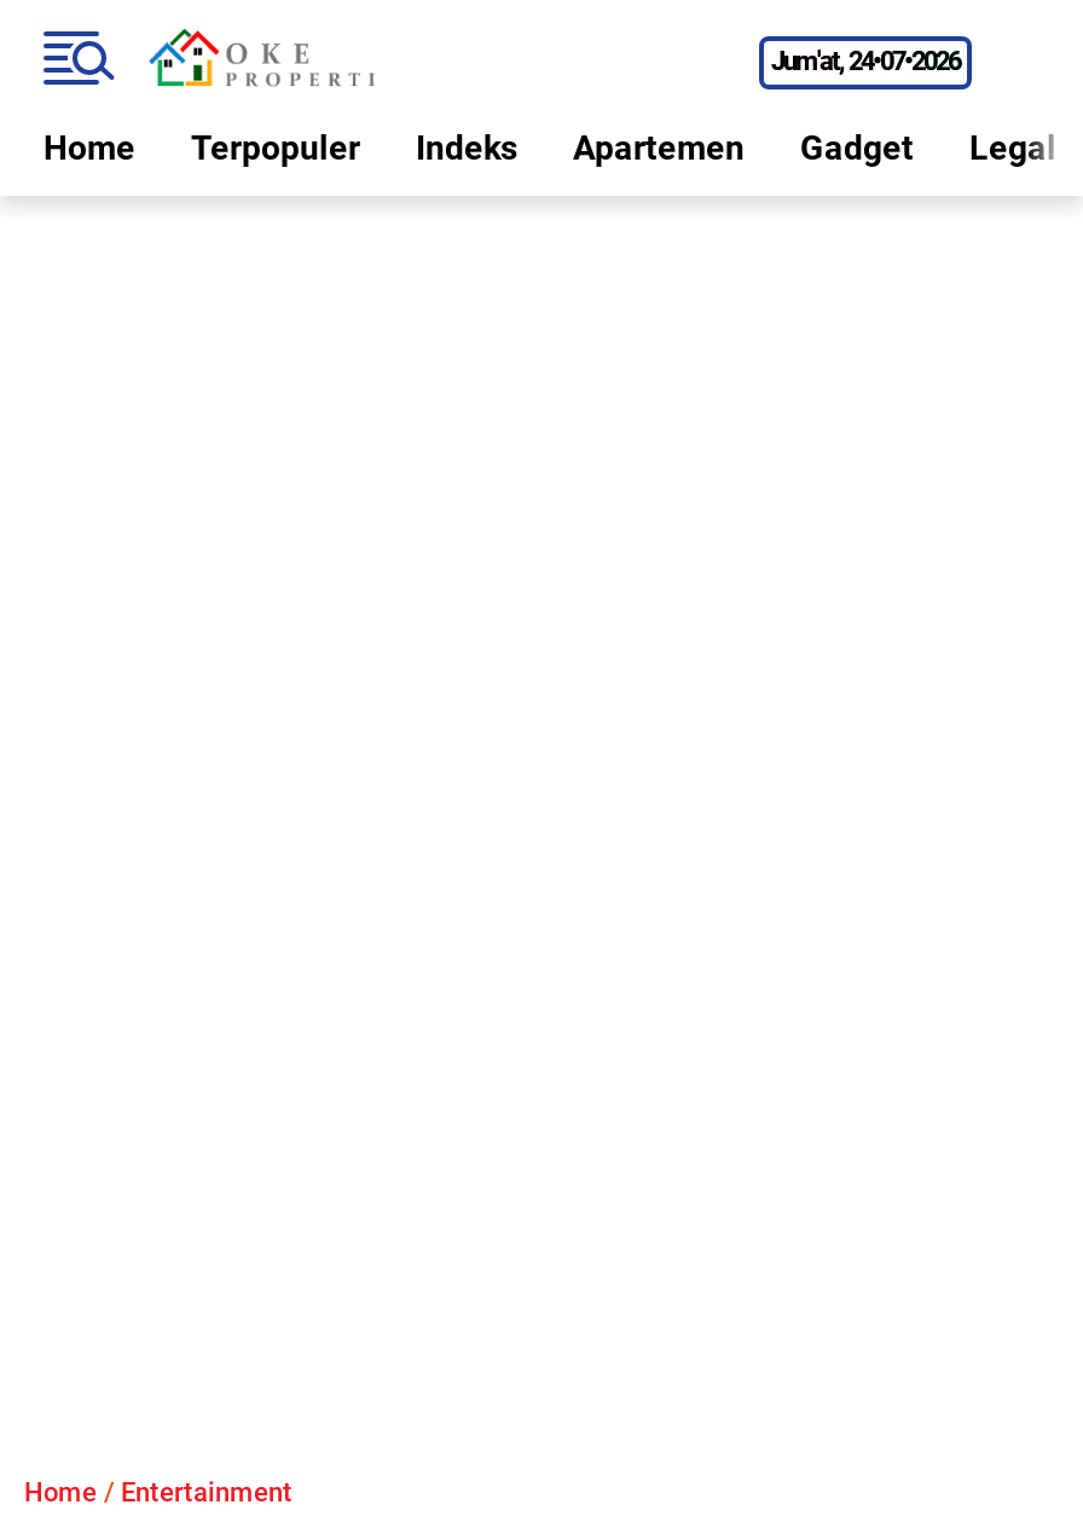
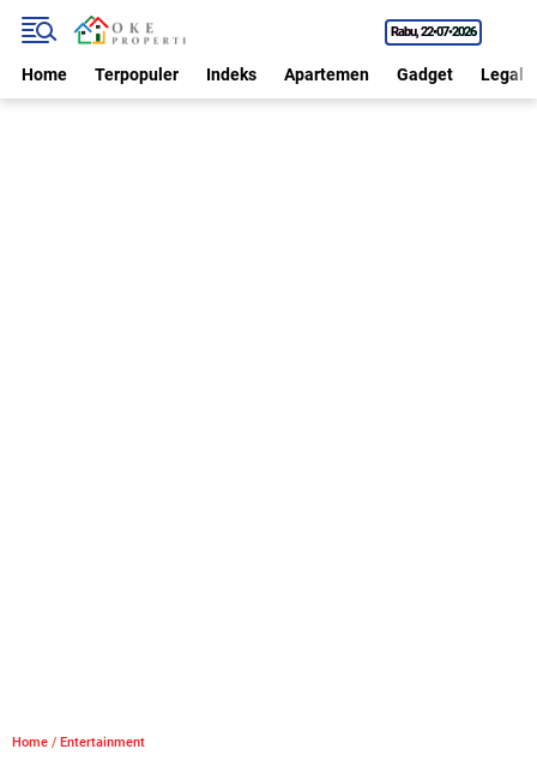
[771,46,960,77] Jum'at 24•07•2026 -> [391,24,476,40] Rabu 22•07•2026

